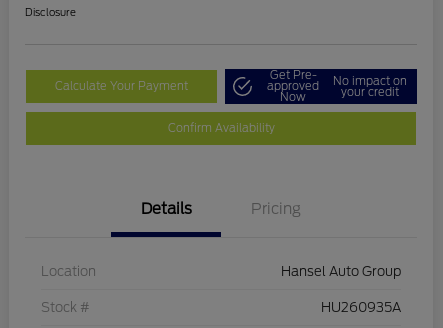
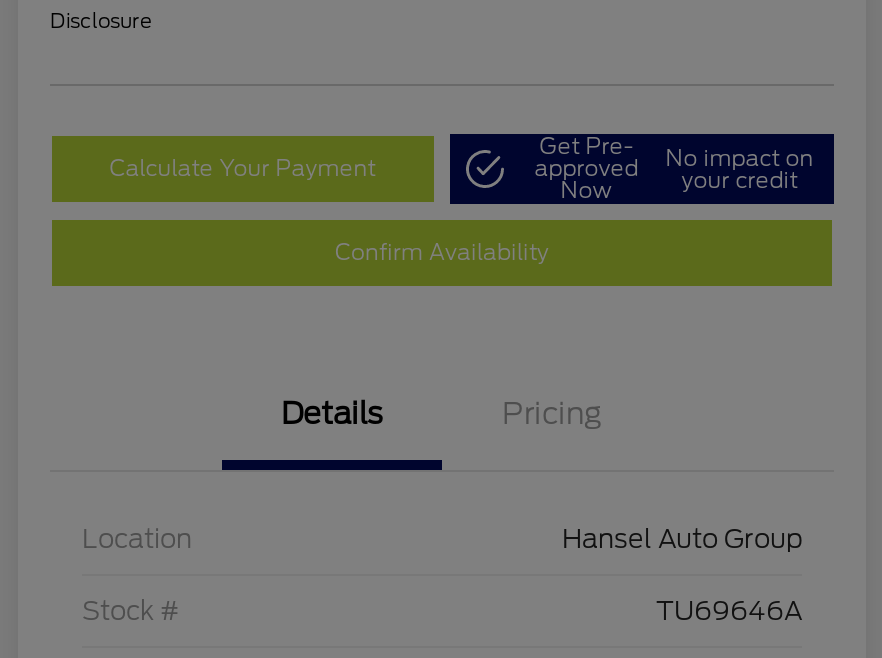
[321,300,401,315] HU260935A -> [656,596,802,626] TU69646A

